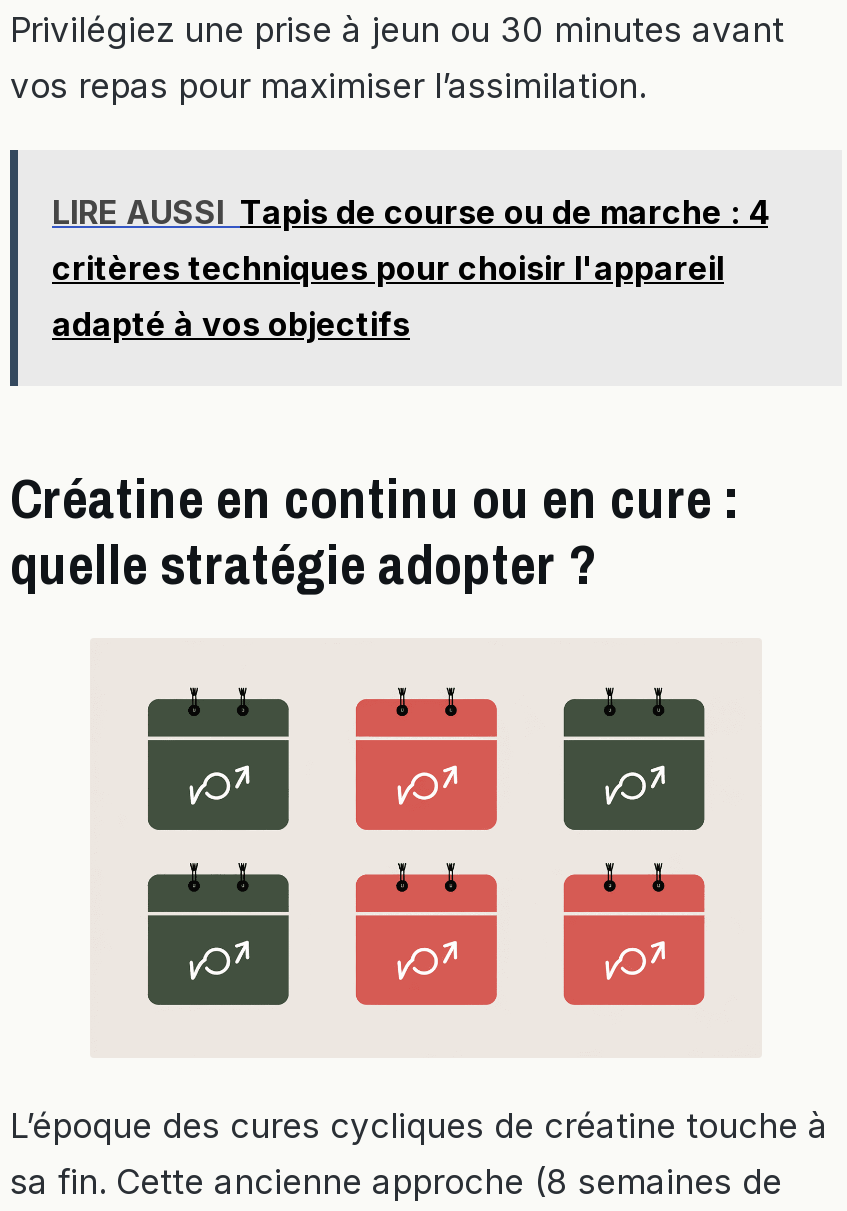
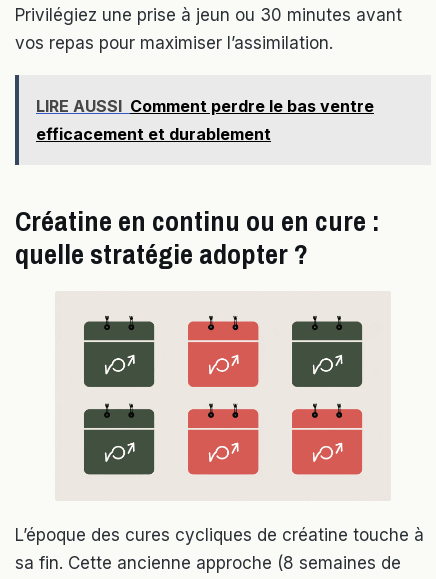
[52,192,768,344] LIRE AUSSI Tapis de course ou de marche : 4 | critères techniques pour choisir l'appareil | adapté à vos objectifs -> [36,96,374,144] LIRE AUSSI Comment perdre le bas ventre | efficacement et durablement

